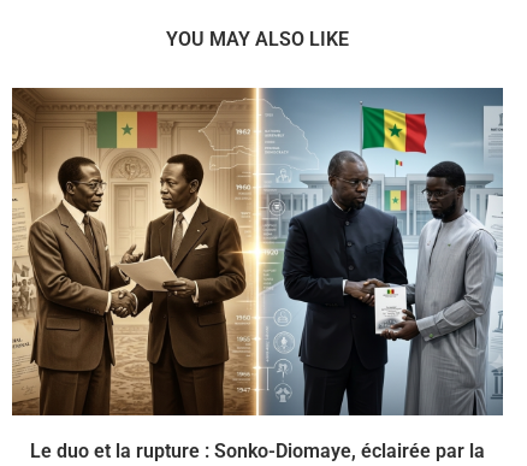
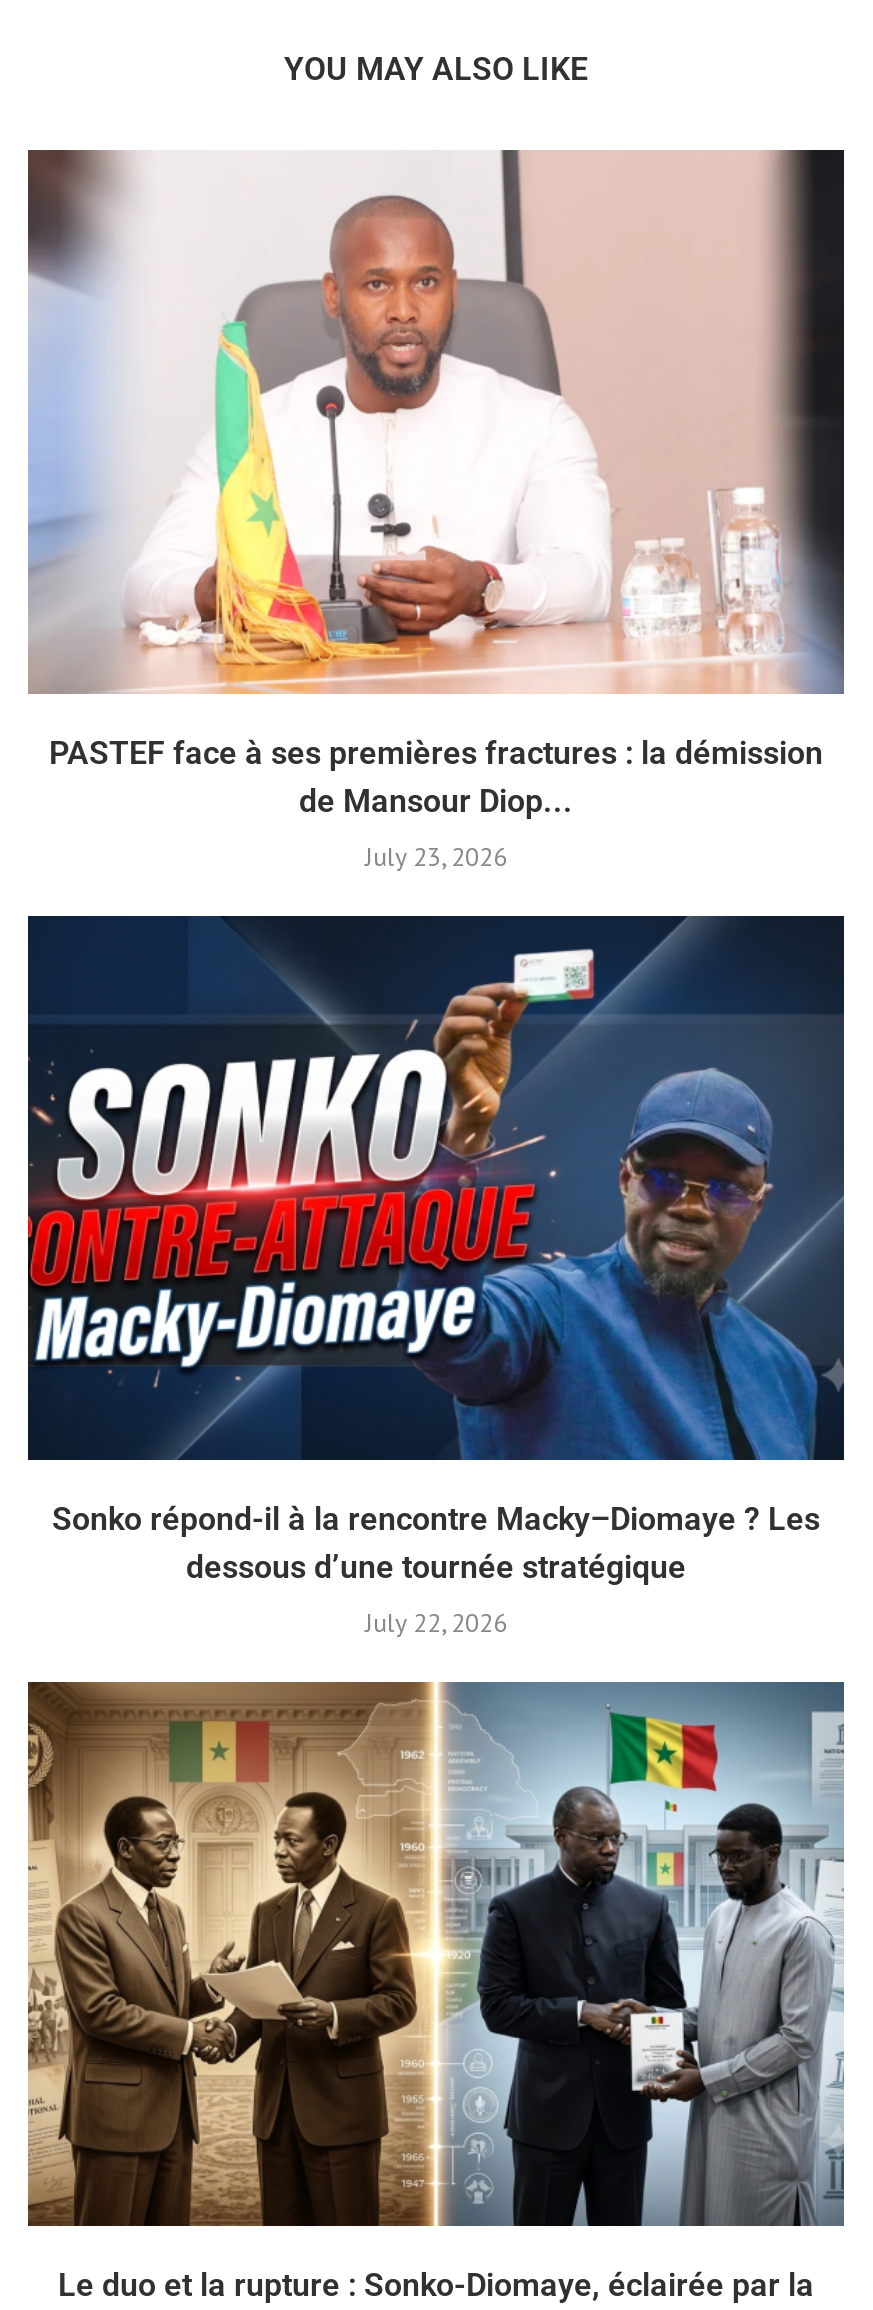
none -> [26,150,846,873] [image] | PASTEF face à ses premières fractures : la démission | de Mansour Diop... | July 23, 2026
none -> [26,914,846,1639] [image] | Sonko répond-il à la rencontre Macky–Diomaye ? Les | dessous d’une tournée stratégique | July 22, 2026

